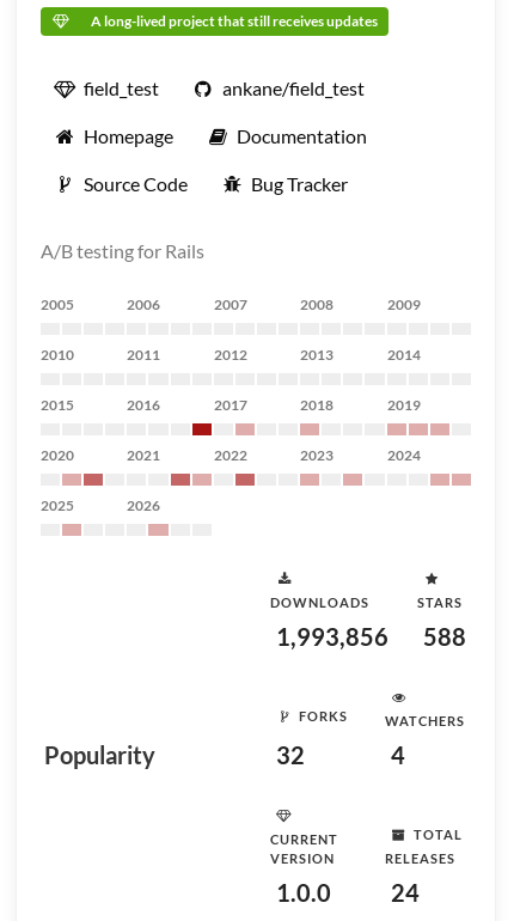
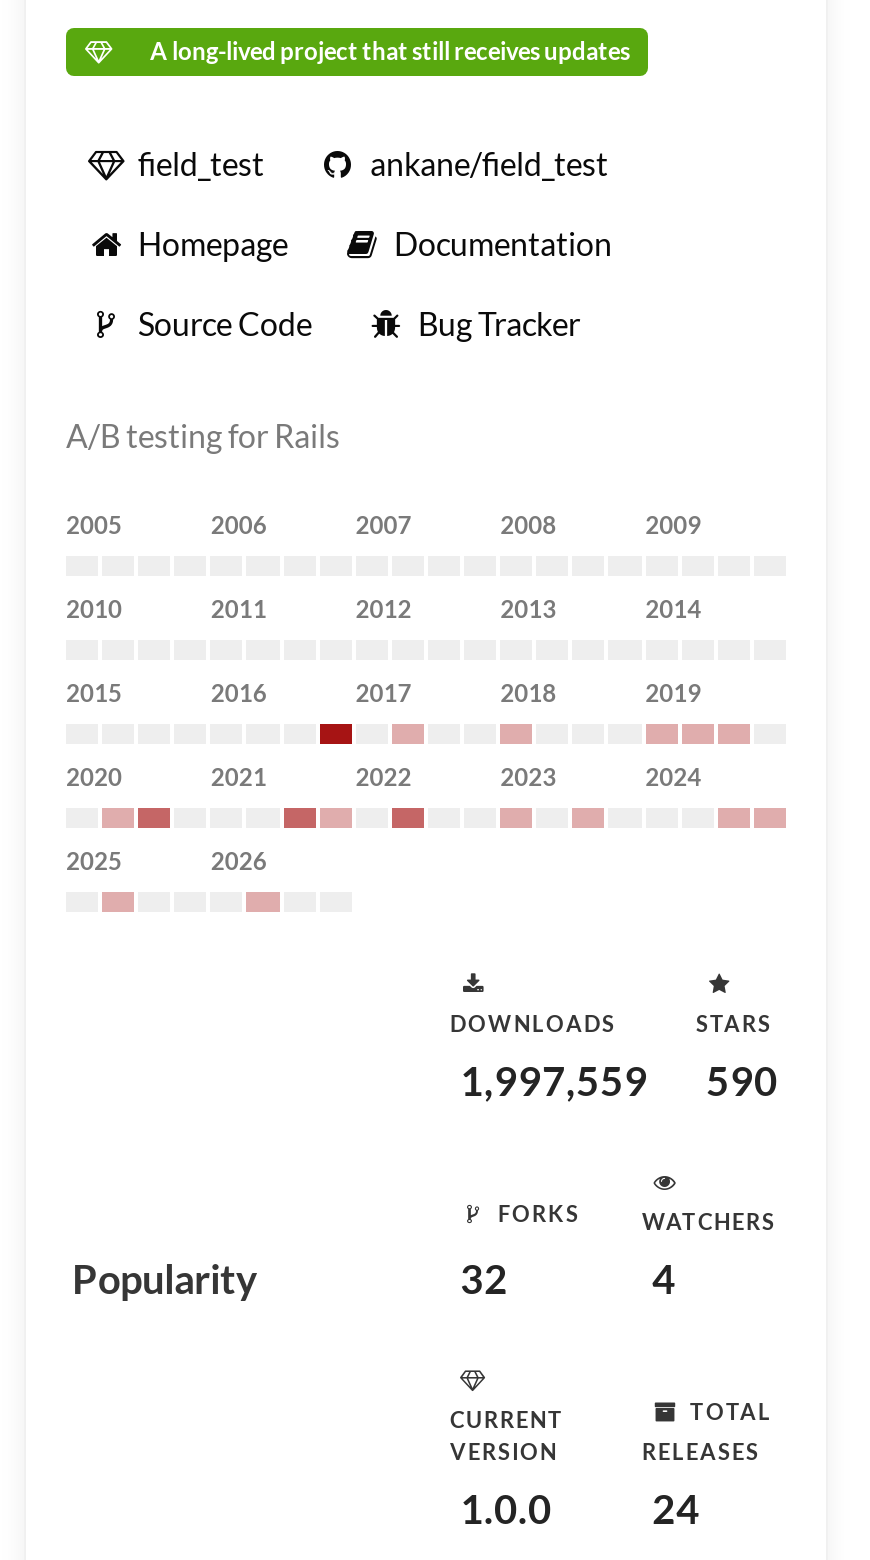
[276,622,388,651] 1,993,856 -> [460,1056,648,1104] 1,997,559
[423,622,466,651] 588 -> [706,1056,778,1104] 590

